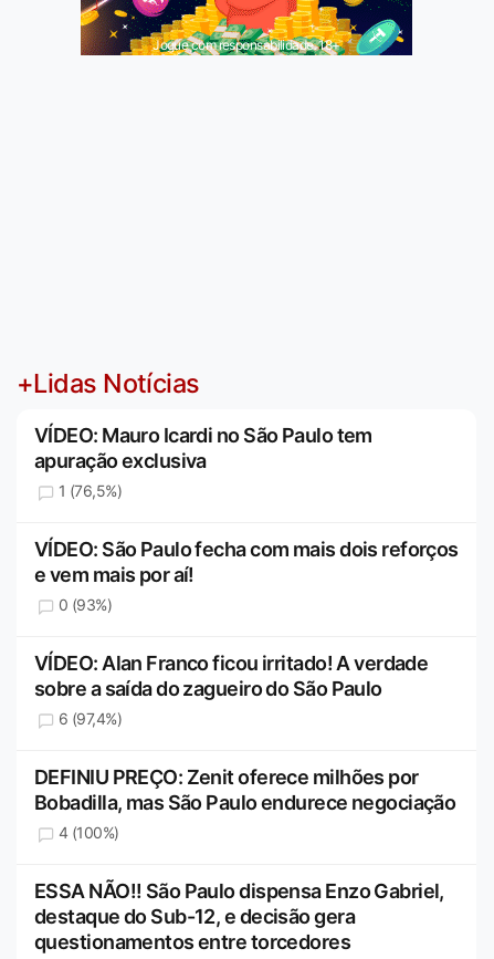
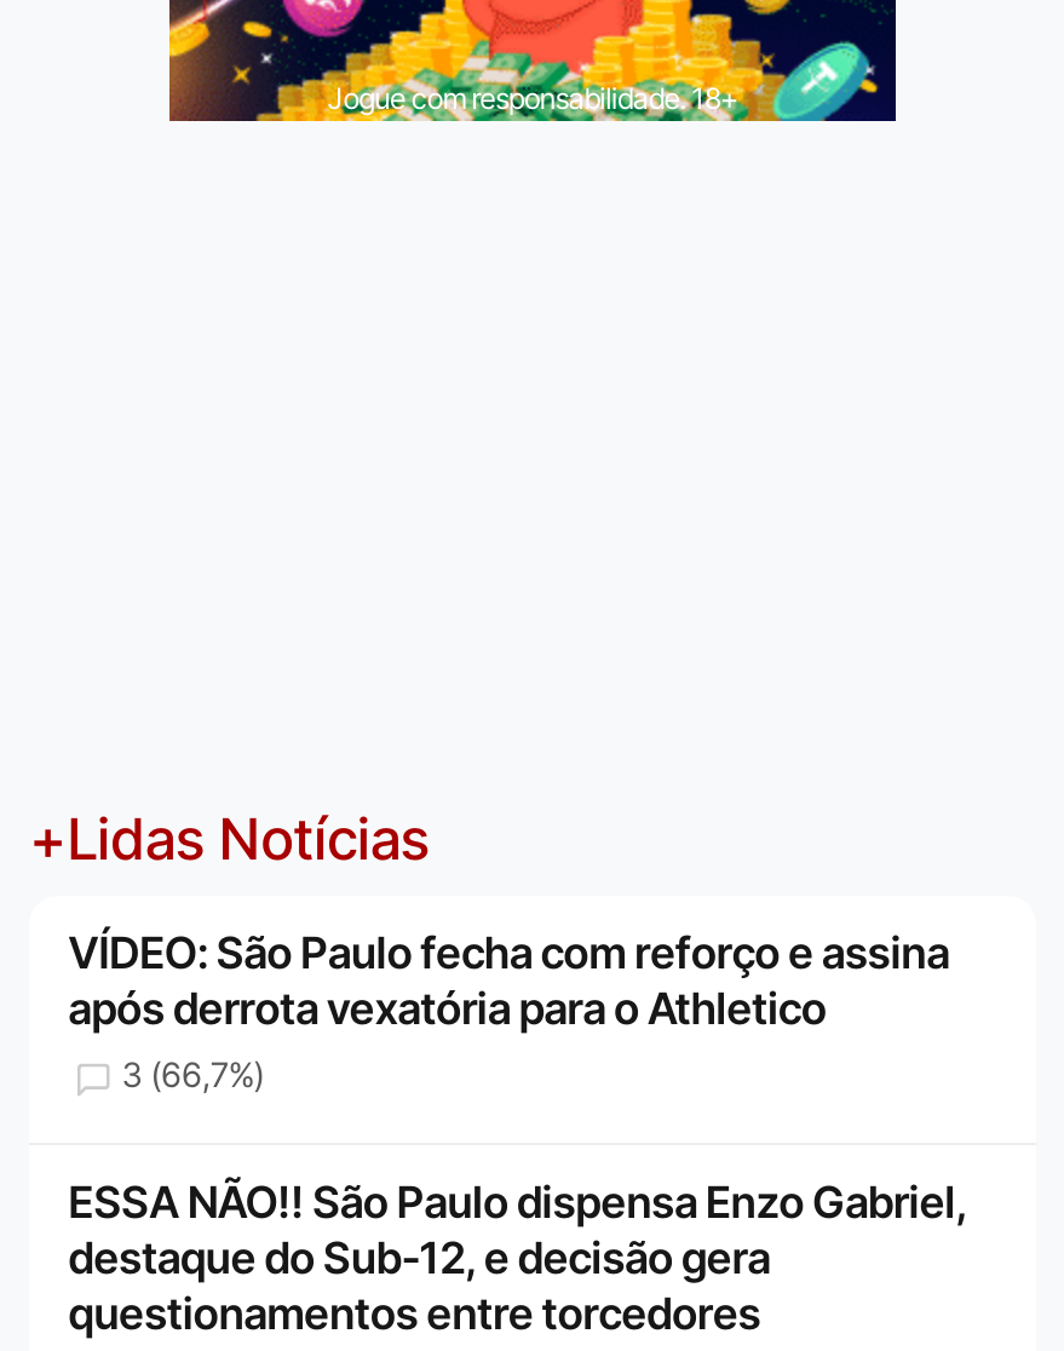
[34,424,458,842] VÍDEO: Mauro Icardi no São Paulo tem | apuração exclusiva | 1 (76,5%) | VÍDEO: São Paulo fecha com mais dois reforços | e vem mais por aí! | 0 (93%) | VÍDEO: Alan Franco ficou irritado! A verdade | sobre a saída do zagueiro do São Paulo | 6 (97,4%) | DEFINIU PREÇO: Zenit oferece milhões por | Bobadilla, mas São Paulo endurece negociação | 4 (100%) -> [68,929,949,1096] VÍDEO: São Paulo fecha com reforço e assina | após derrota vexatória para o Athletico | 3 (66,7%)

